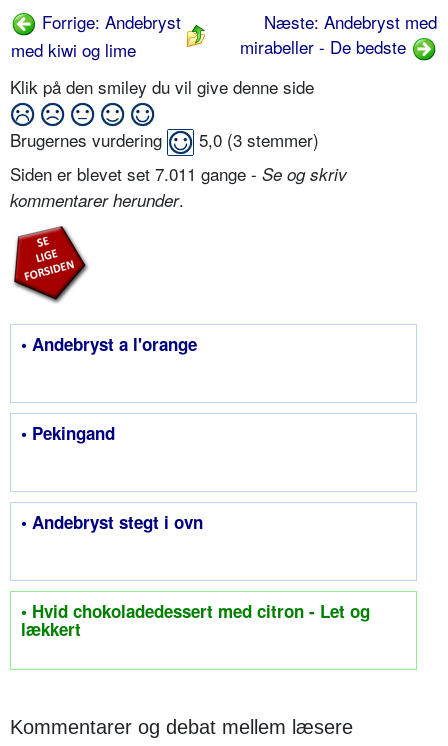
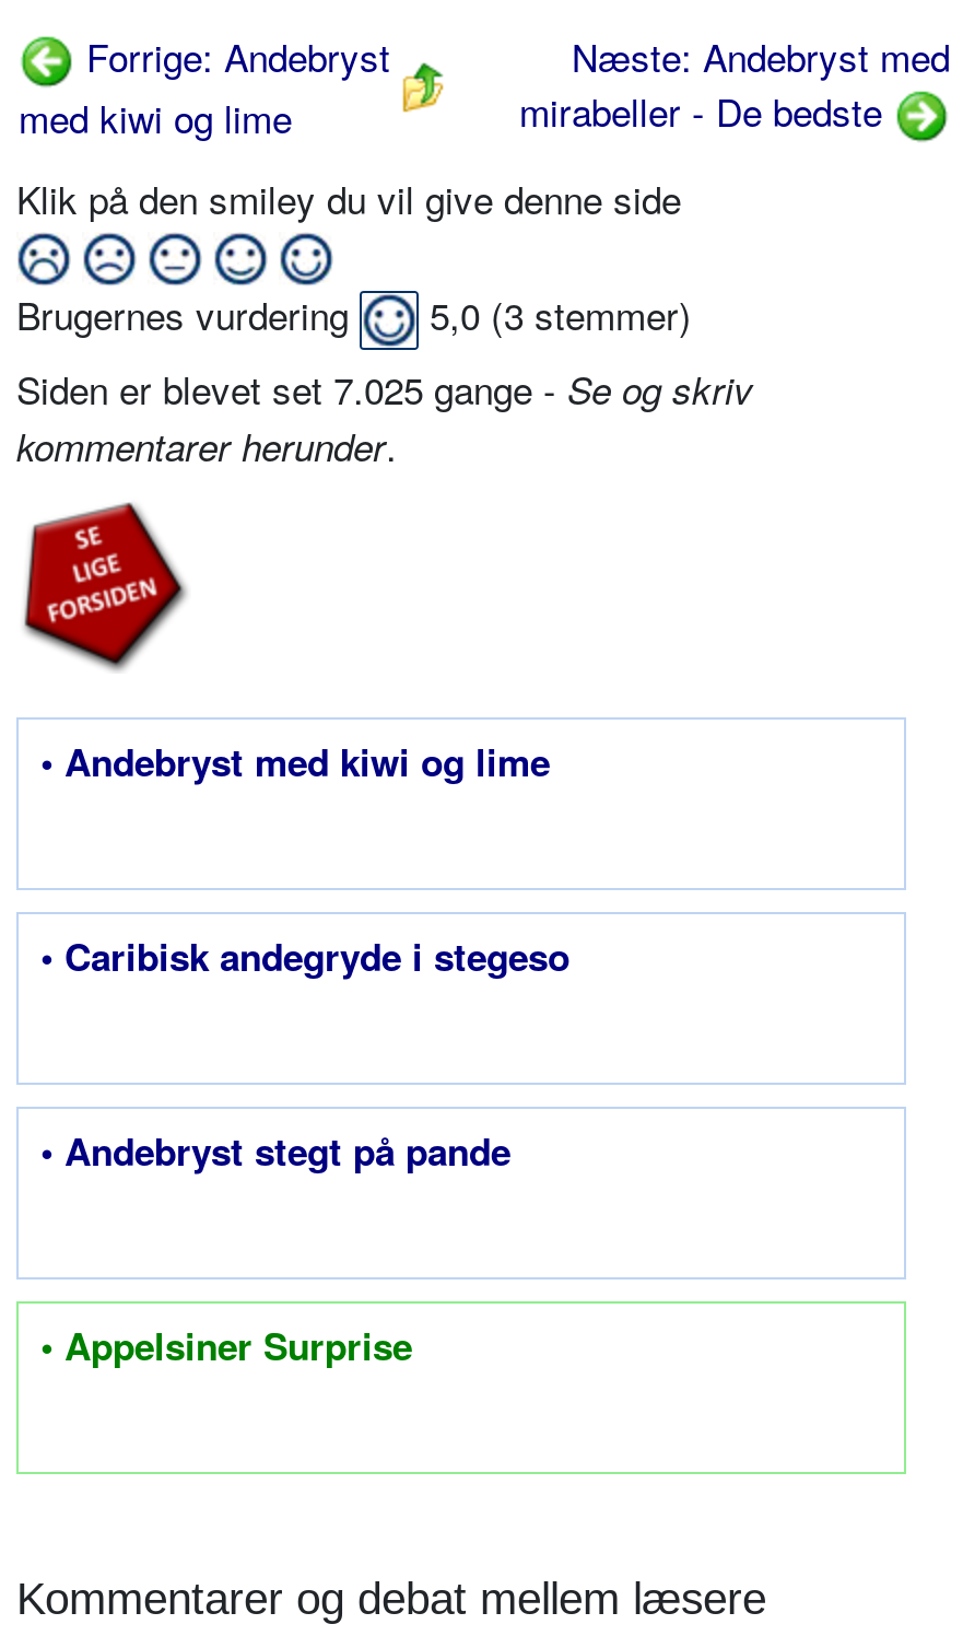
[10,161,347,186] Siden er blevet set 7.011 gange - Se og skriv -> [16,360,753,415] Siden er blevet set 7.025 gange - Se og skriv
[21,332,197,356] • Andebryst a l'orange -> [40,734,550,787] • Andebryst med kiwi og lime
[21,421,115,445] • Pekingand -> [40,929,569,982] • Caribisk andegryde i stegeso
[21,510,203,534] • Andebryst stegt i ovn -> [40,1124,510,1176] • Andebryst stegt på pande
[21,599,370,641] • Hvid chokoladedessert med citron - Let og | lækkert -> [40,1318,412,1371] • Appelsiner Surprise

